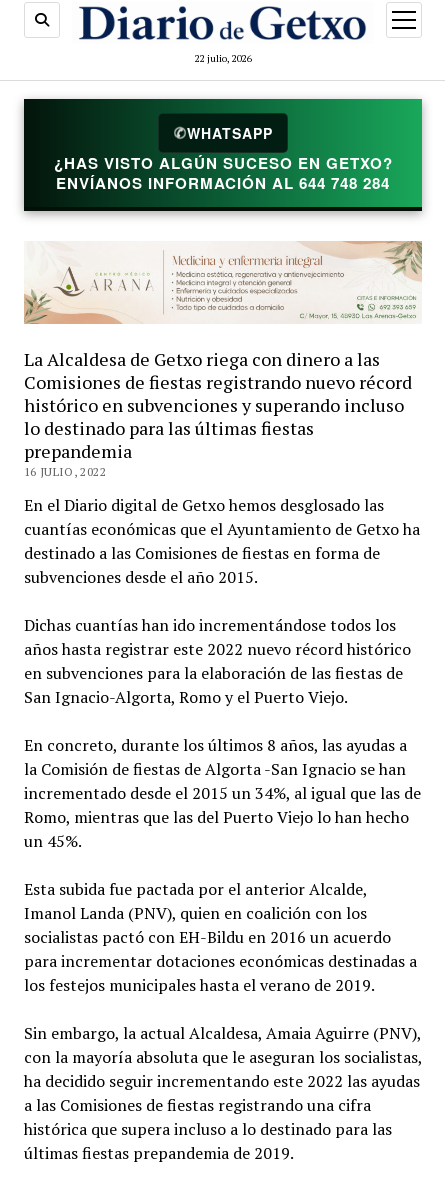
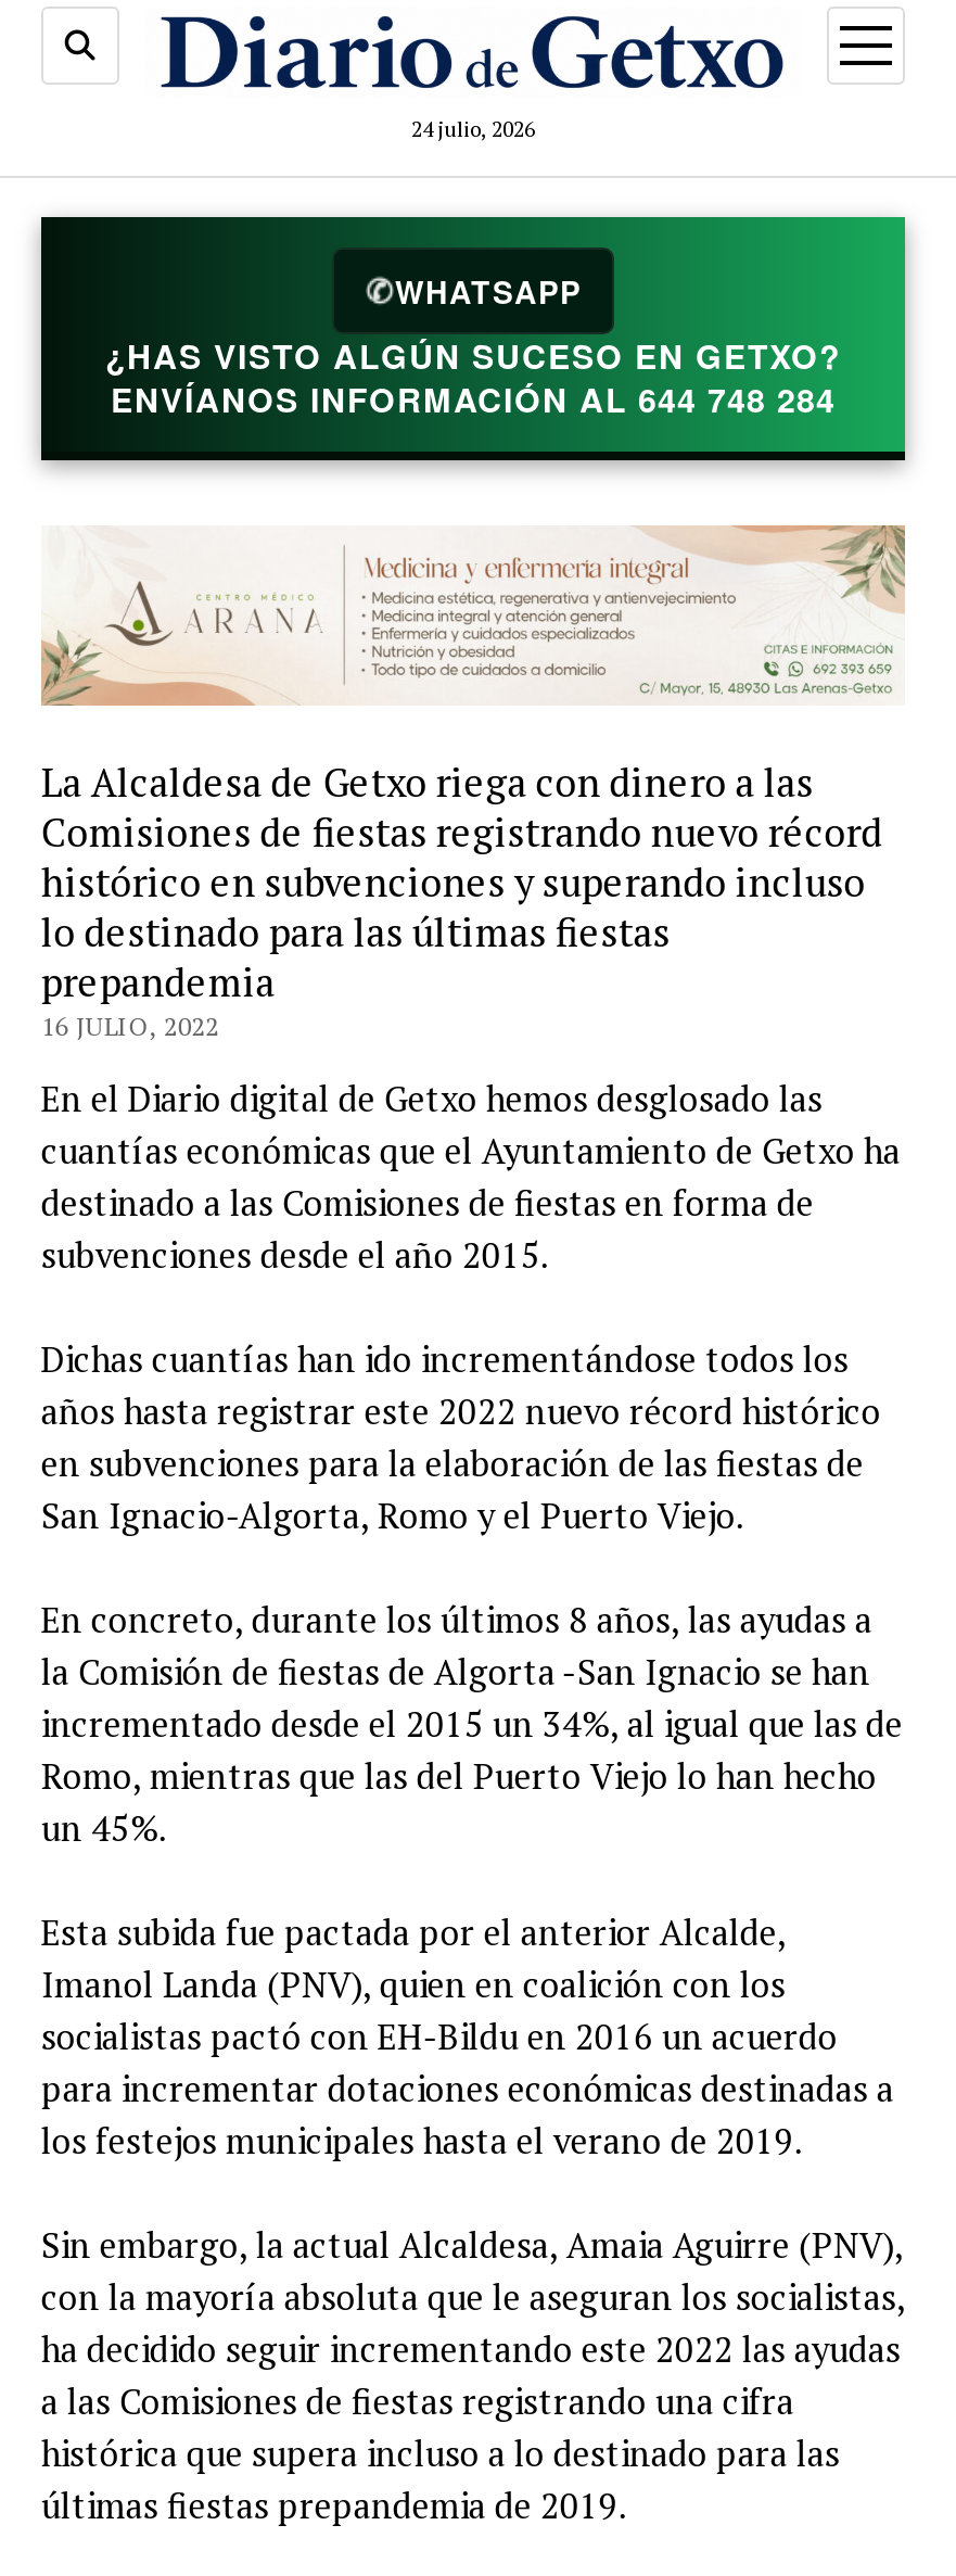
[194,52,251,65] 22 julio, 2026 -> [411,116,535,144] 24 julio, 2026

